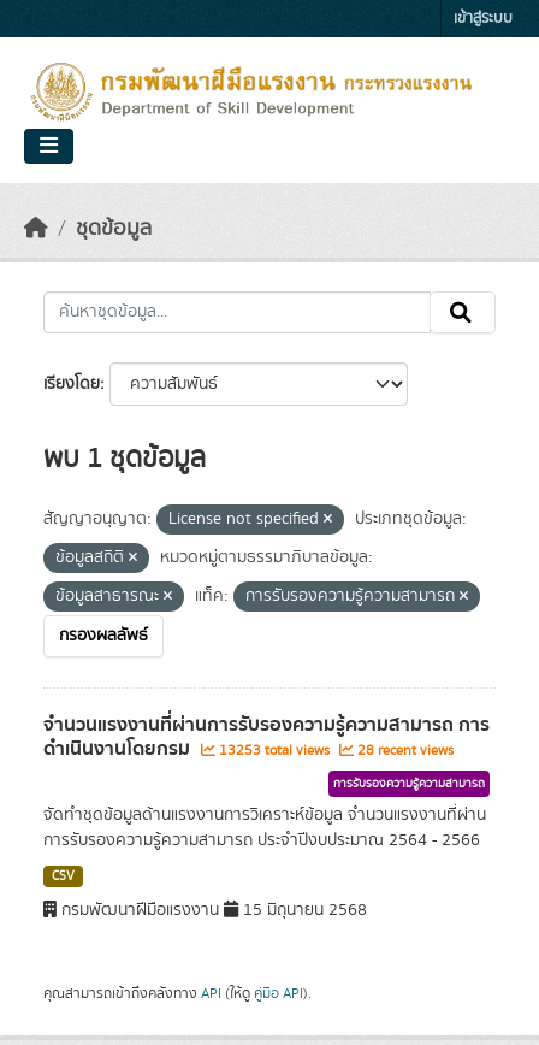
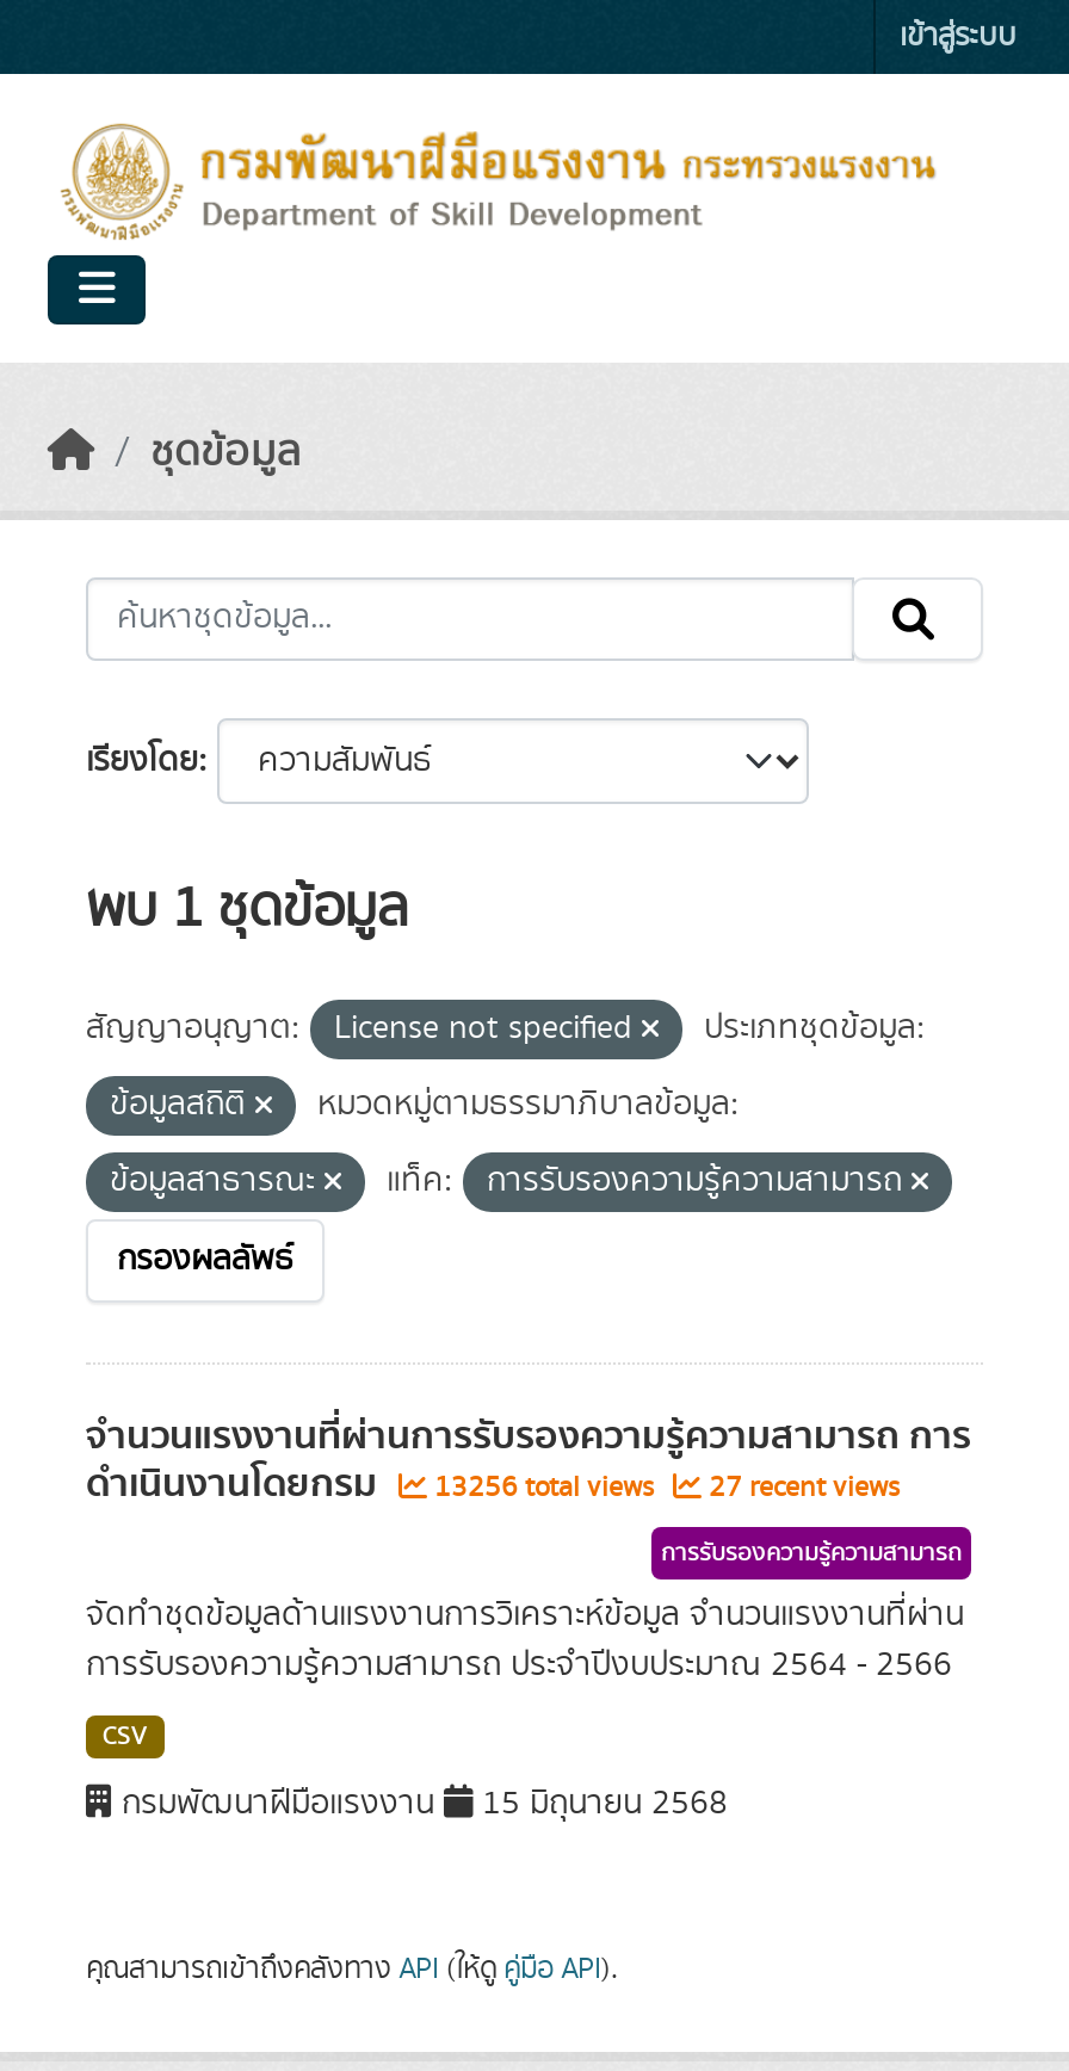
[215,740,333,761] 13253 total views -> [427,1467,661,1508] 13256 total views
[354,740,454,761] 28 recent views -> [702,1467,900,1508] 27 recent views

